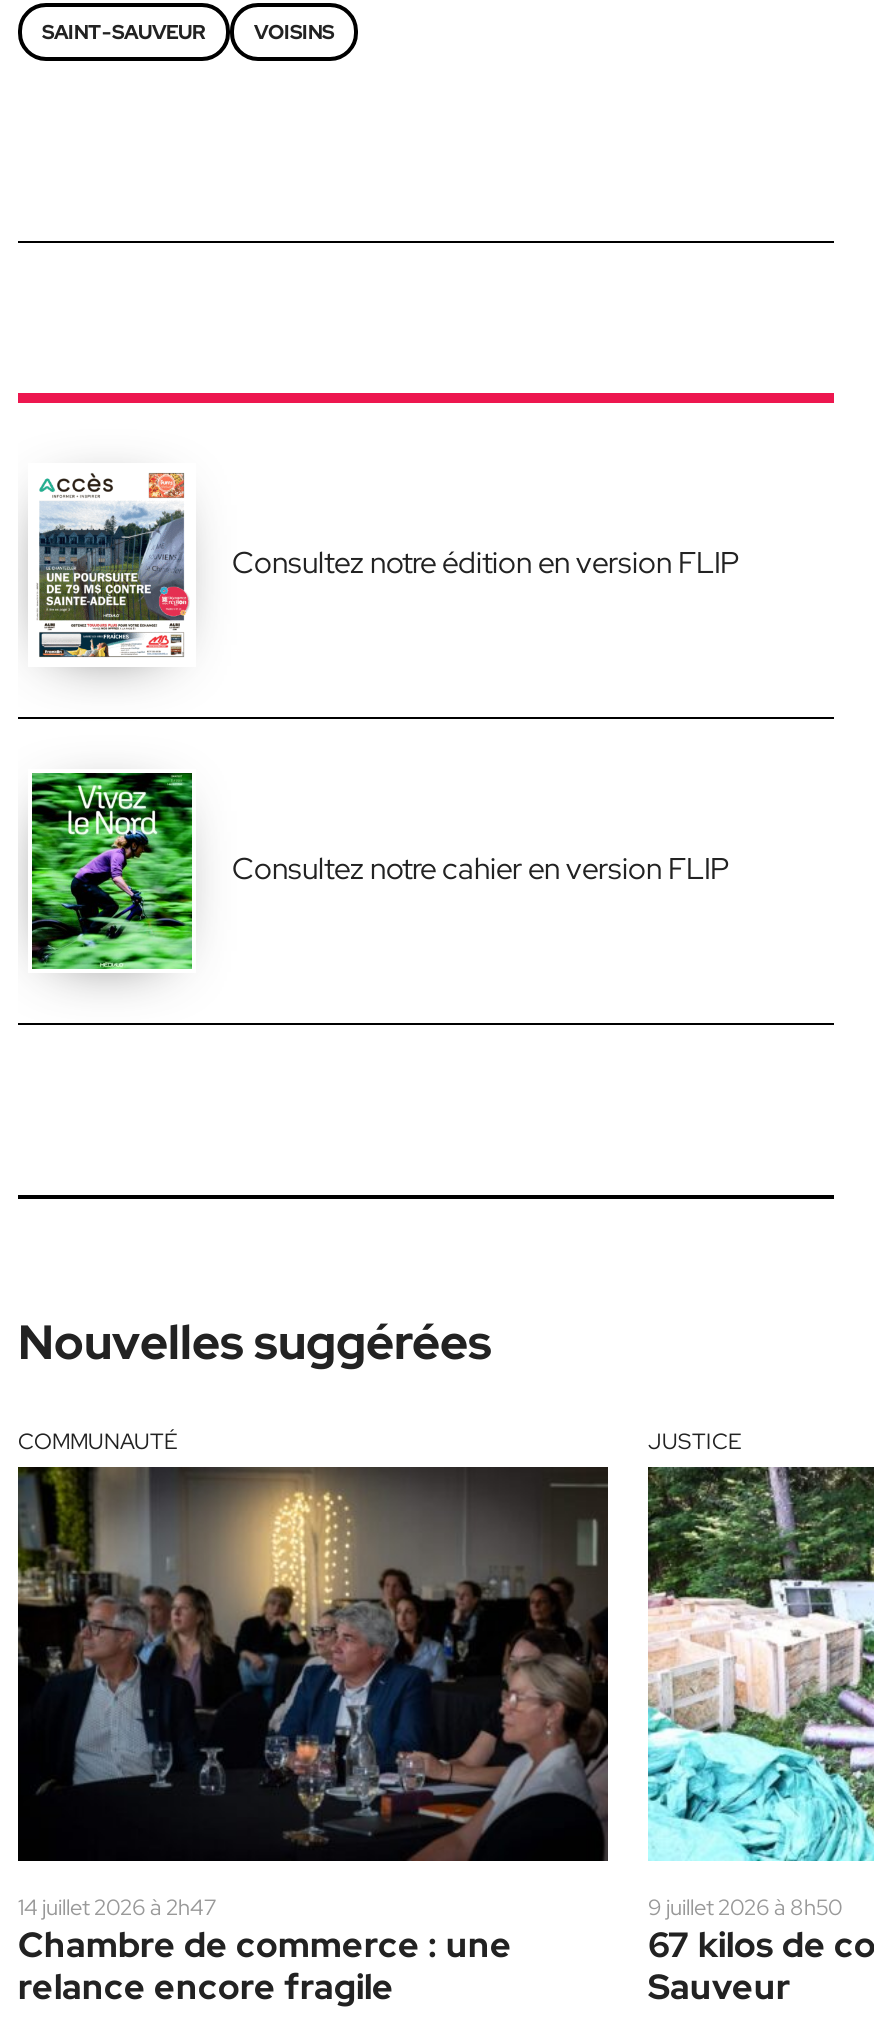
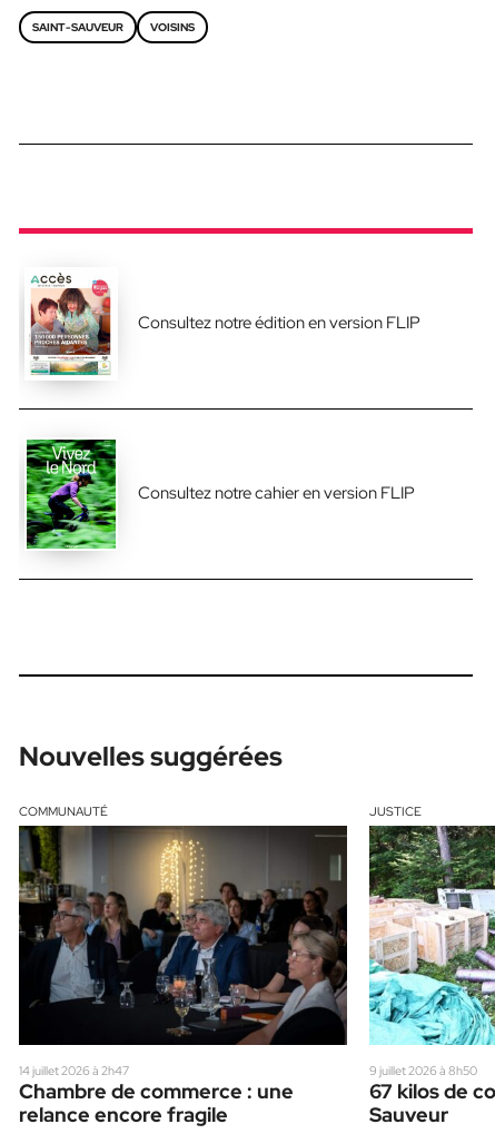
[38,471,190,659] [image] -> [30,273,113,376] [image]

